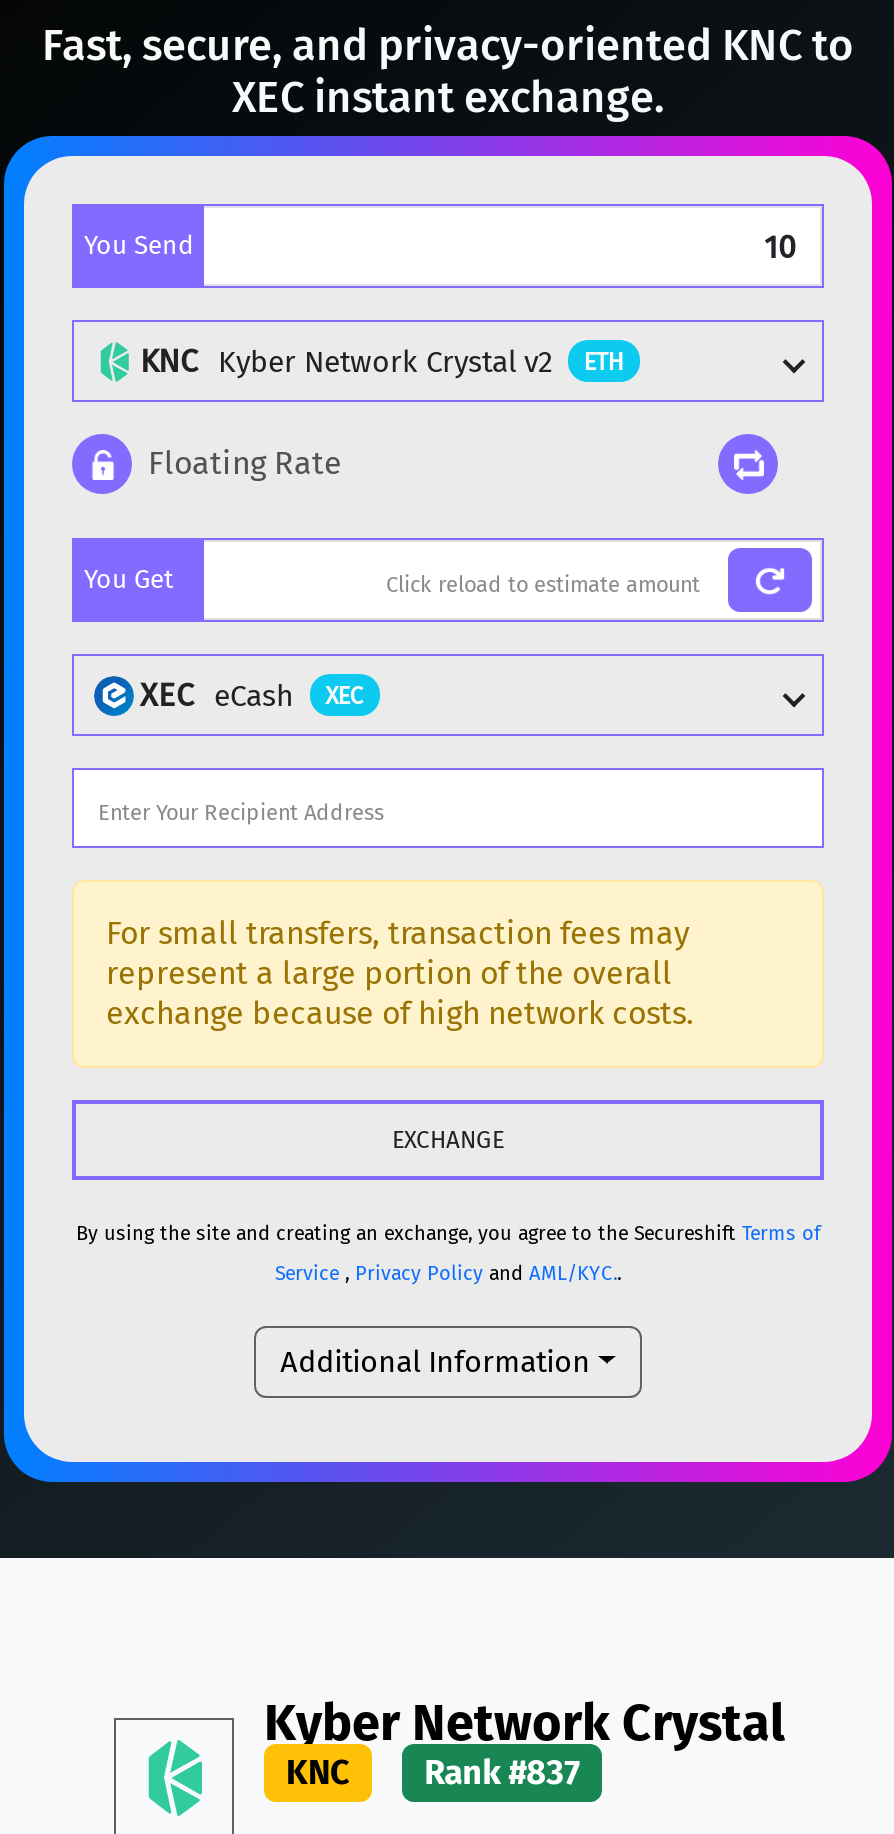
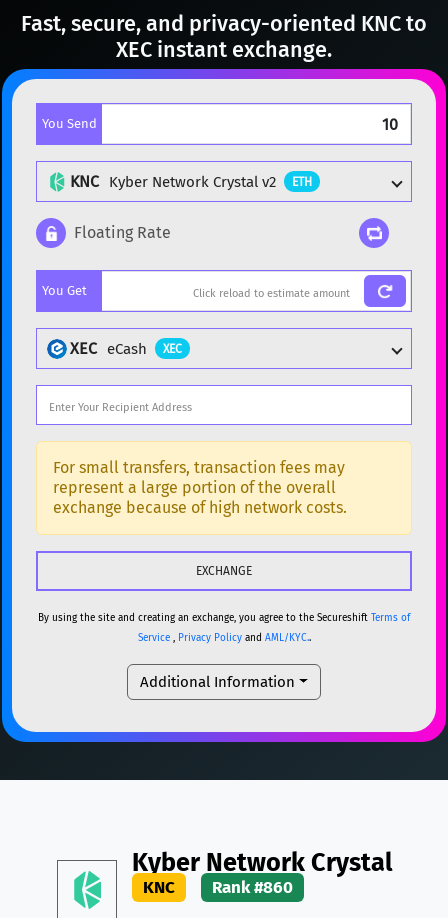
[286,1752,580,1794] KNC Rank #837 -> [143,877,293,898] KNC Rank #860

